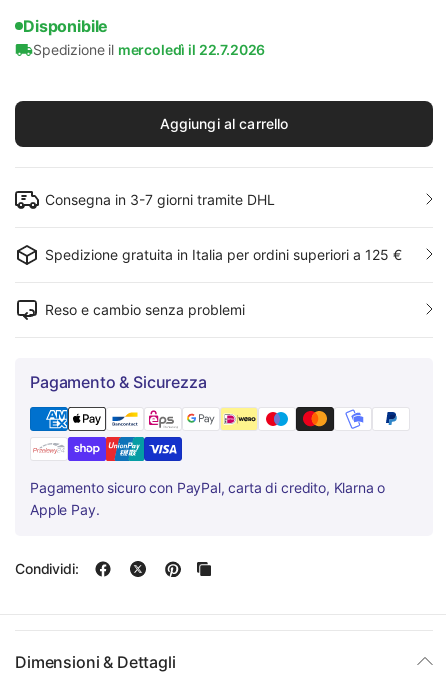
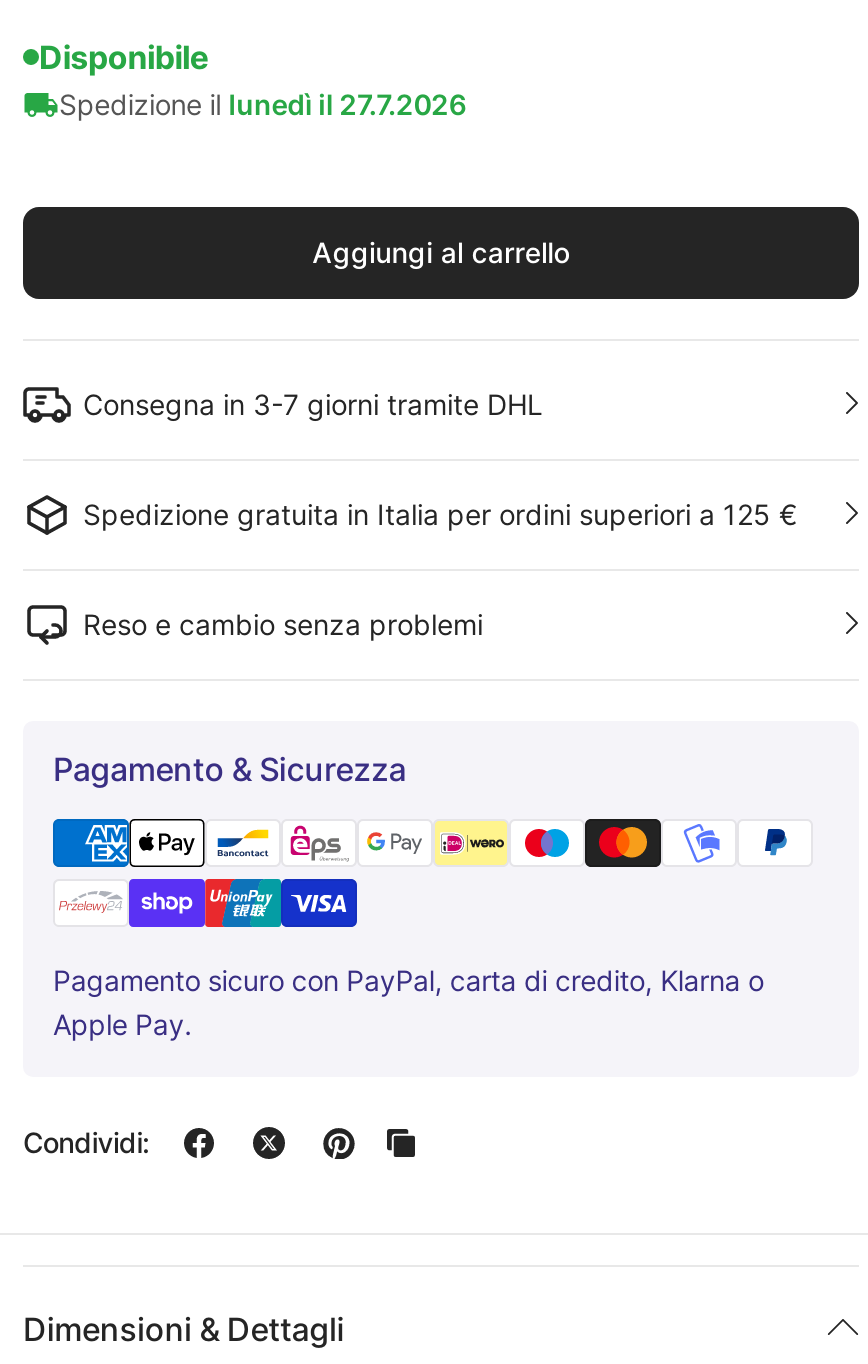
[33,40,265,57] Spedizione il mercoledì il 22.7.2026 -> [59,86,466,120] Spedizione il lunedì il 27.7.2026

